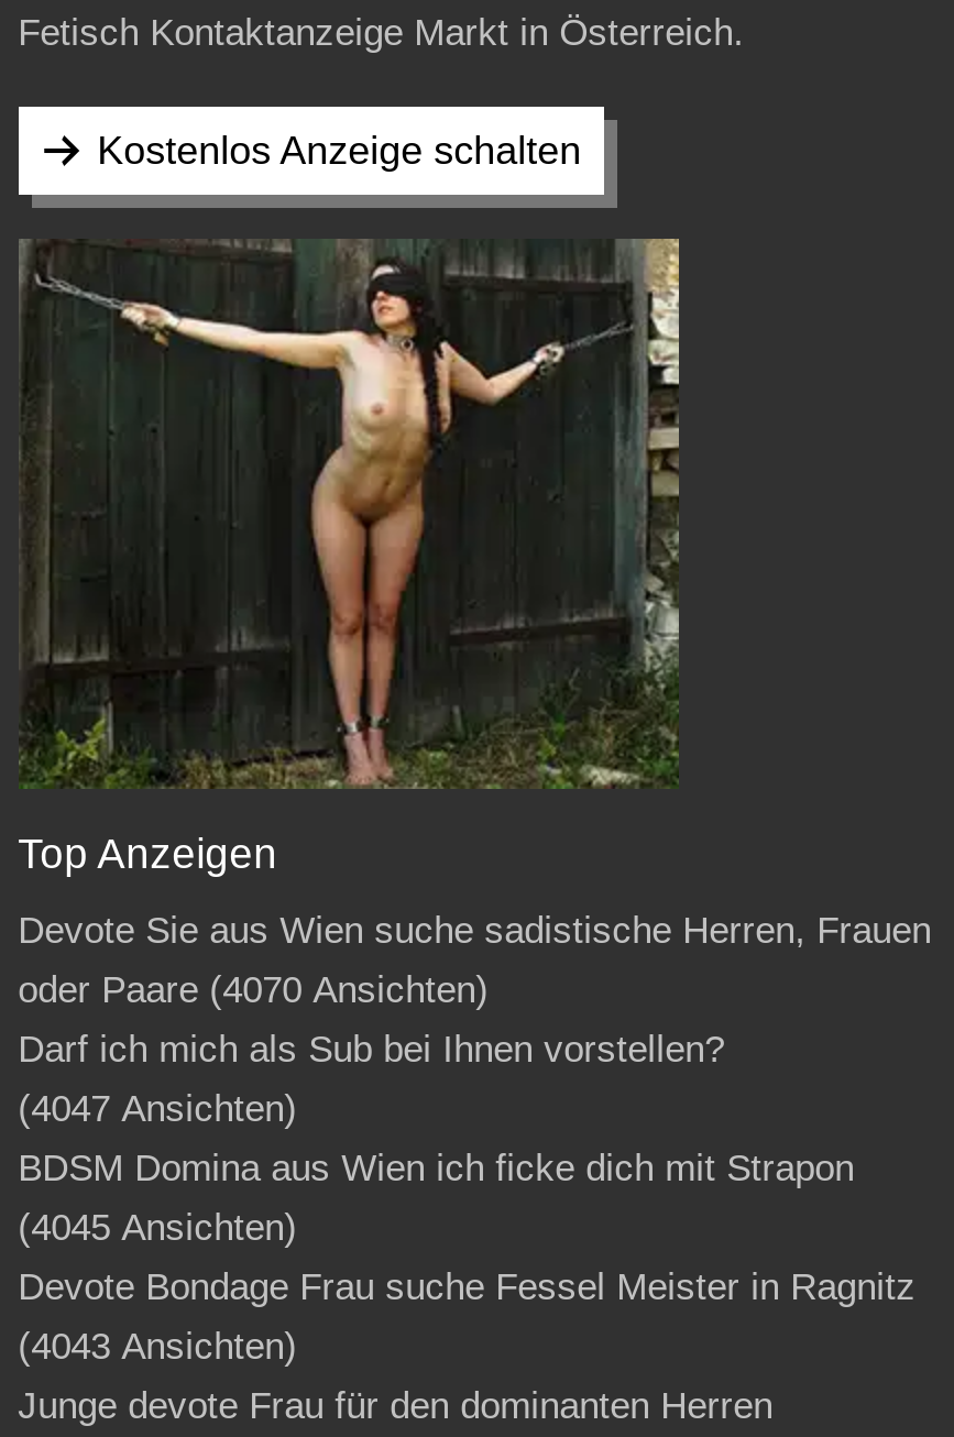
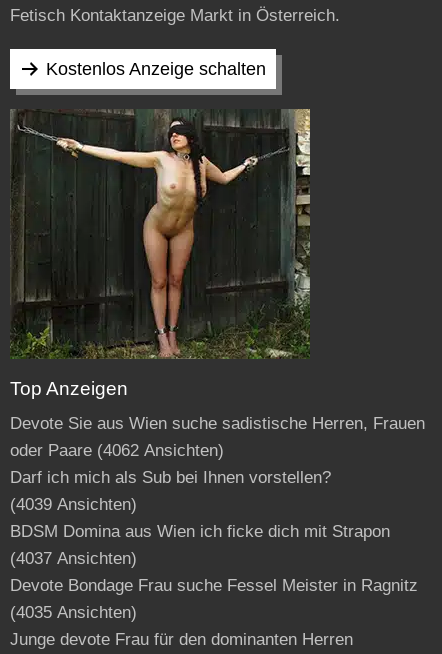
[18,969,489,1011] oder Paare (4070 Ansichten) -> [10,441,224,460] oder Paare (4062 Ansichten)
[18,1088,297,1130] (4047 Ansichten) -> [10,495,137,514] (4039 Ansichten)
[18,1207,297,1249] (4045 Ansichten) -> [10,549,137,568] (4037 Ansichten)
[18,1326,297,1368] (4043 Ansichten) -> [10,603,137,622] (4035 Ansichten)

